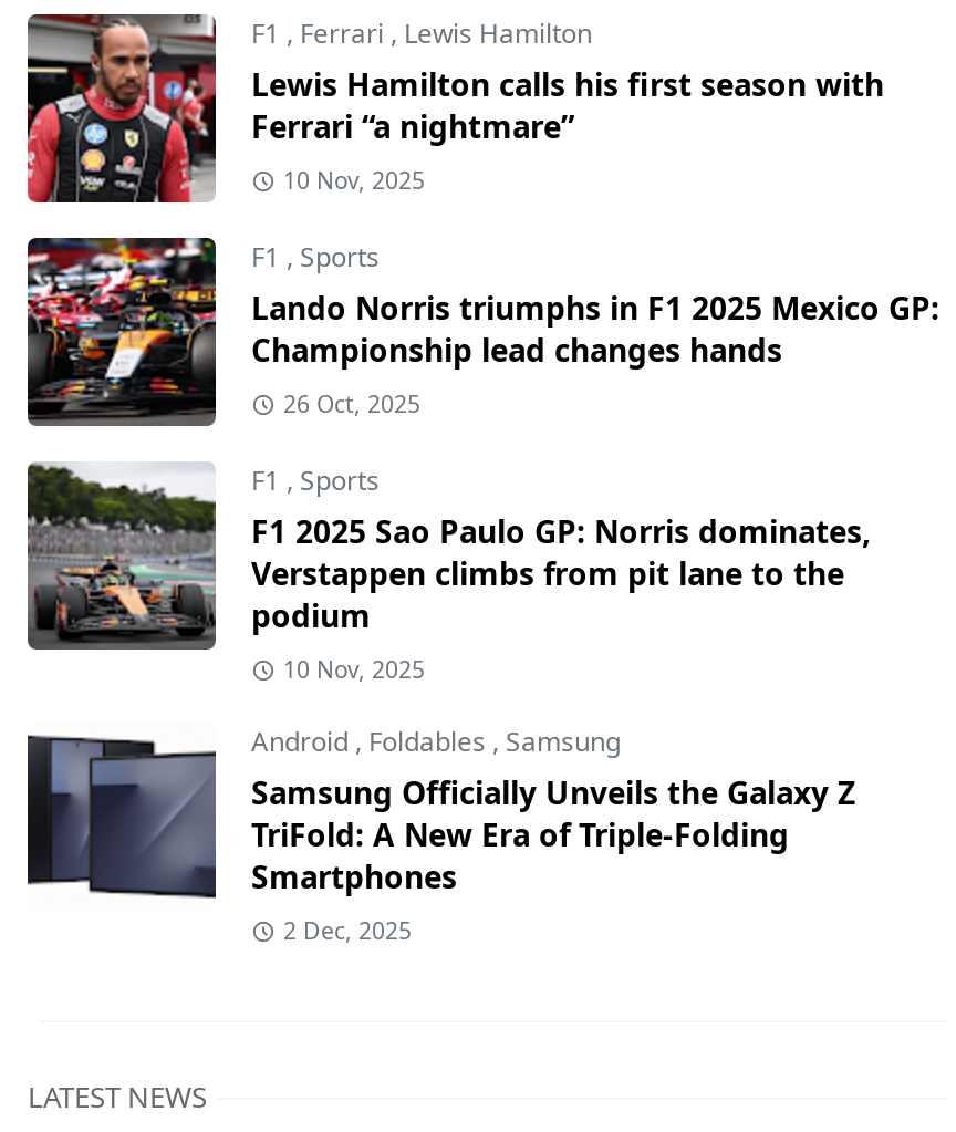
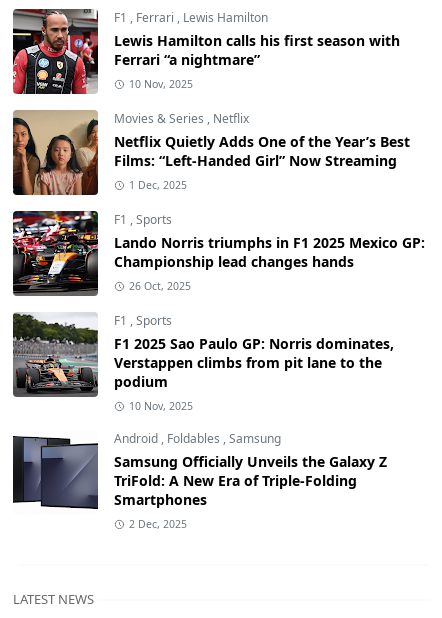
none -> [13,110,410,196] [image] | Movies & Series, Netflix | Netflix Quietly Adds One of the Year’s Best | Films: “Left-Handed Girl” Now Streaming | 1 Dec, 2025

